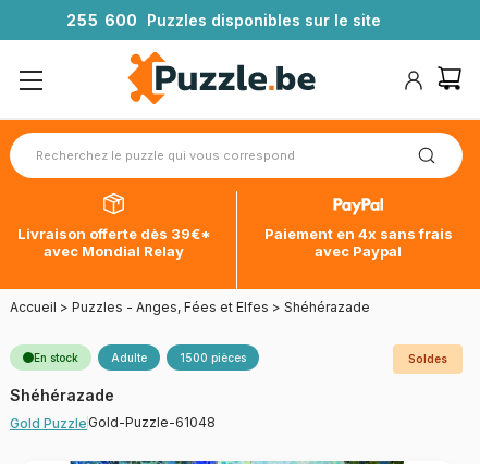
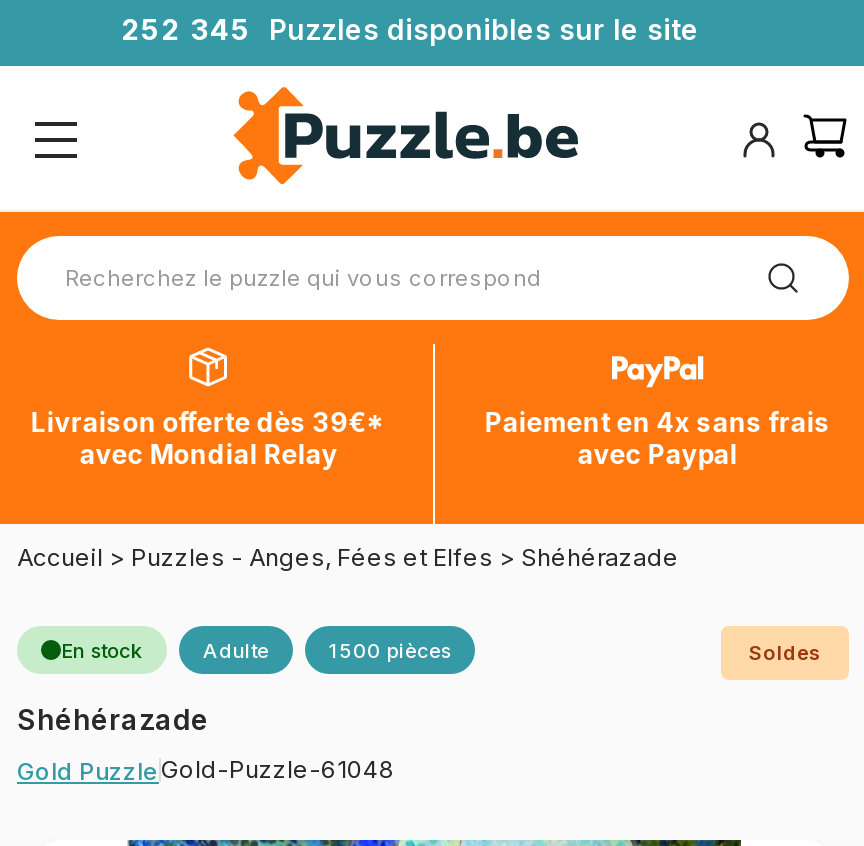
[66,10,381,29] 25 5 600 Puzzles disponibles sur le site -> [121,11,699,46] 25 2 345 Puzzles disponibles sur le site

